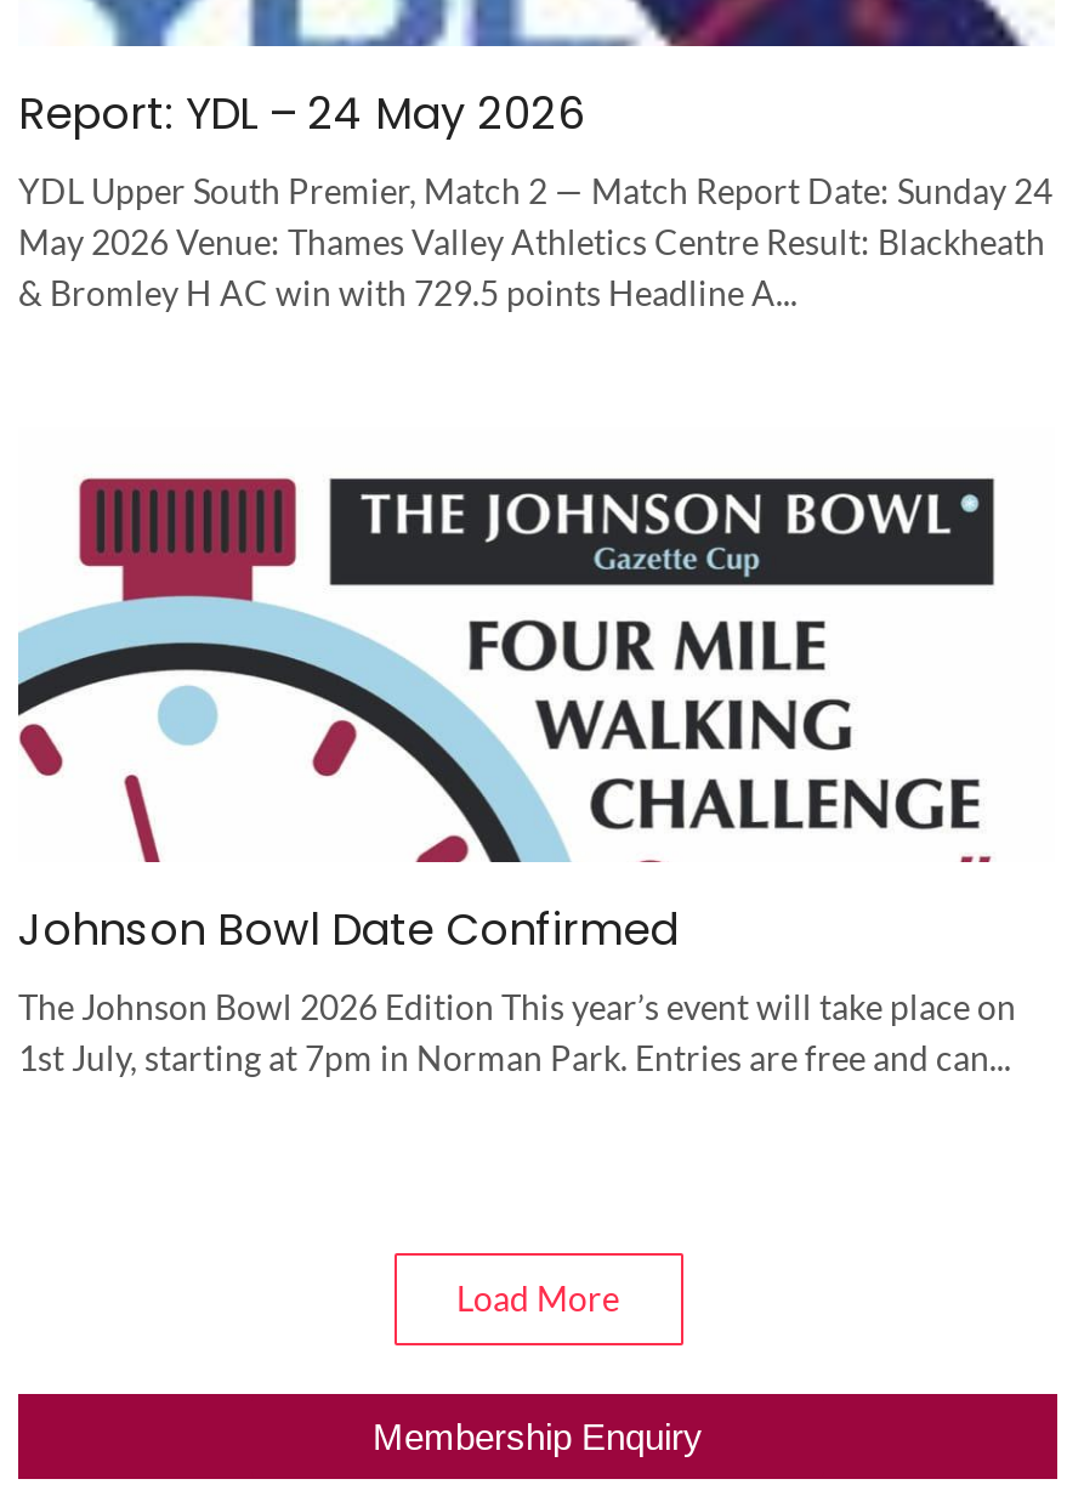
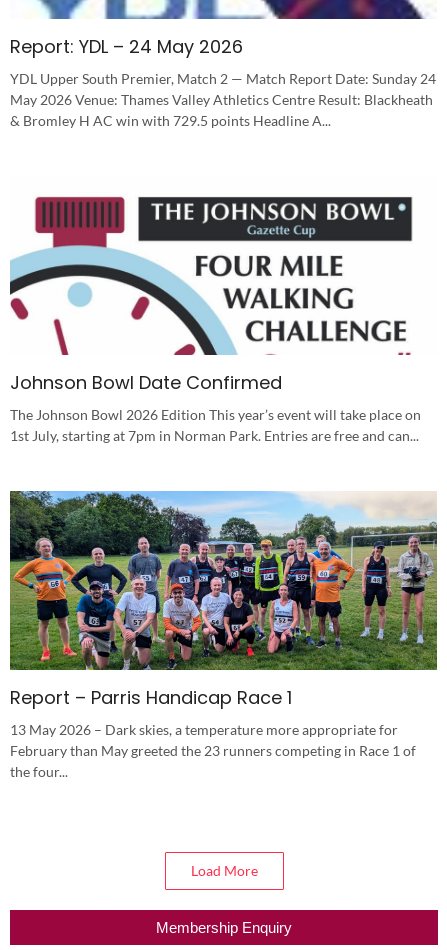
none -> [9,490,438,780] [image] | Report – Parris Handicap Race 1 | 13 May 2026 – Dark skies, a temperature more appropriate for | February than May greeted the 23 runners competing in Race 1 of | the four...

